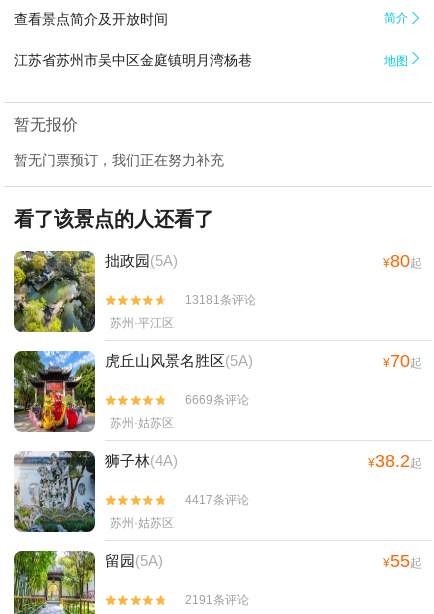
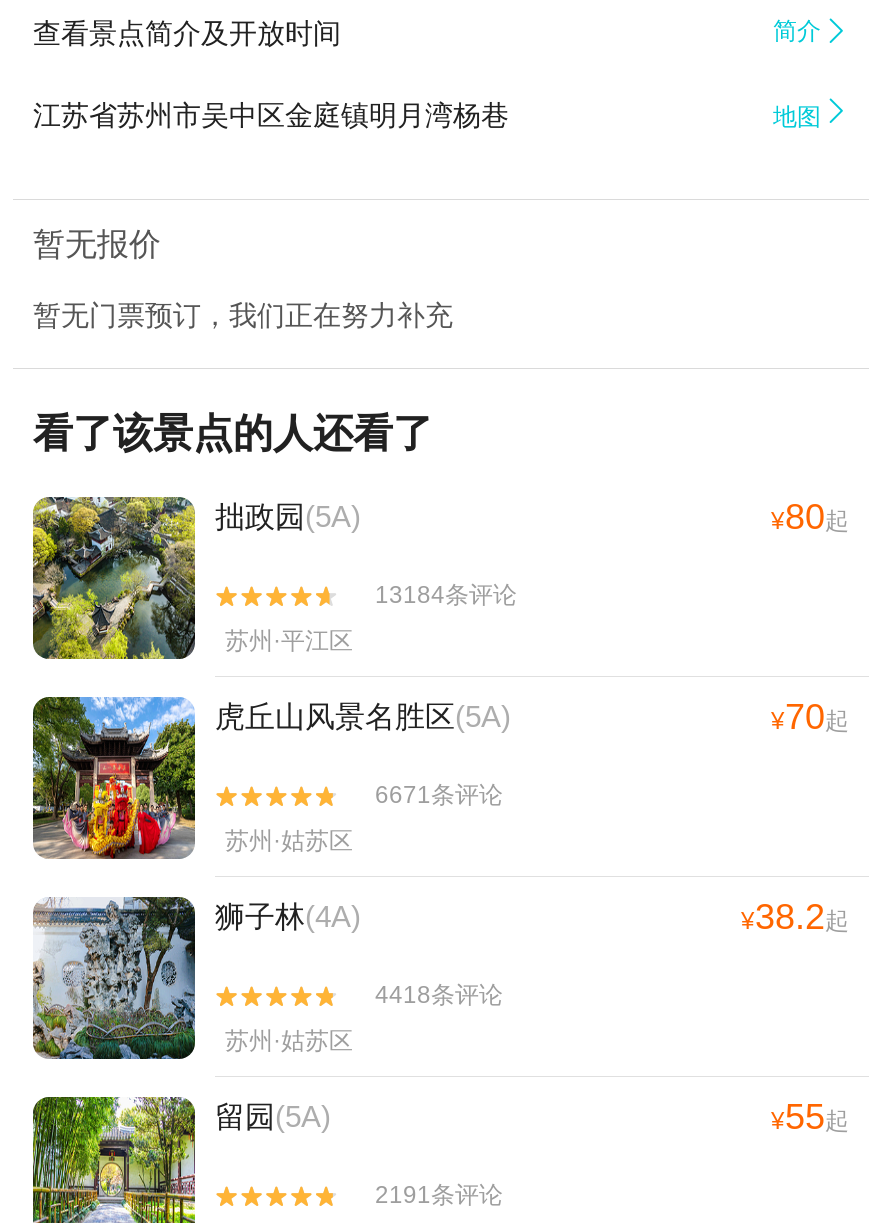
[185,293,256,307] 13181条评论 -> [375,580,517,608] 13184条评论
[185,393,249,407] 6669条评论 -> [375,780,503,808] 6671条评论
[185,493,249,507] 4417条评论 -> [375,980,503,1008] 4418条评论

